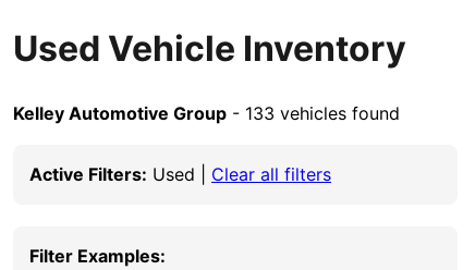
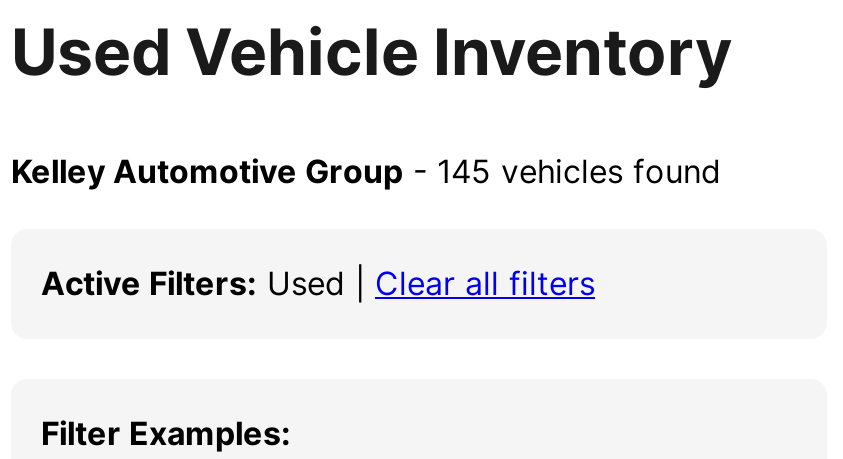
[13,102,400,124] Kelley Automotive Group - 133 vehicles found -> [11,151,721,191] Kelley Automotive Group - 145 vehicles found

